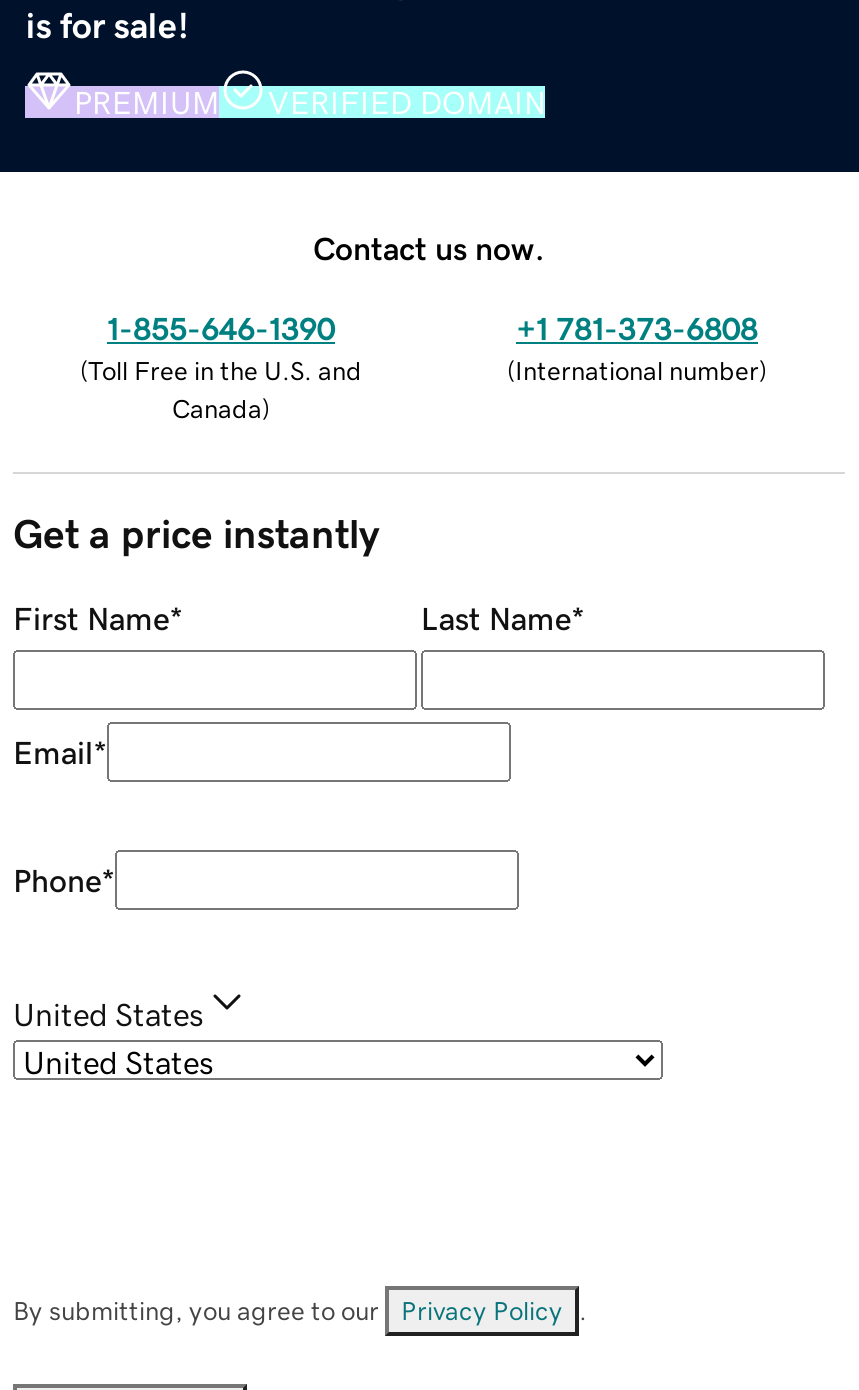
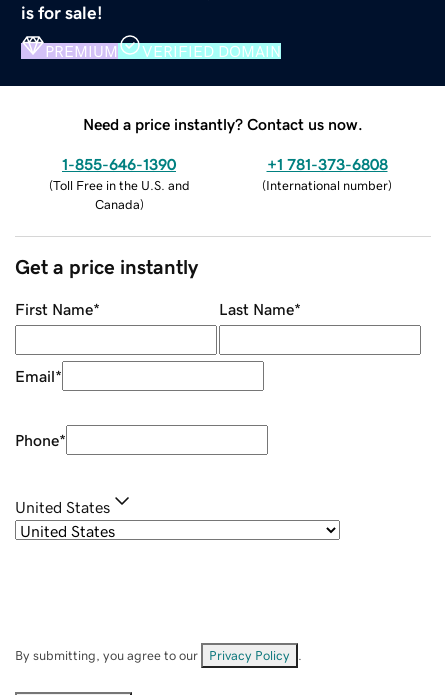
[313,231,545,263] Contact us now. -> [83,116,363,132] Need a price instantly? Contact us now.

